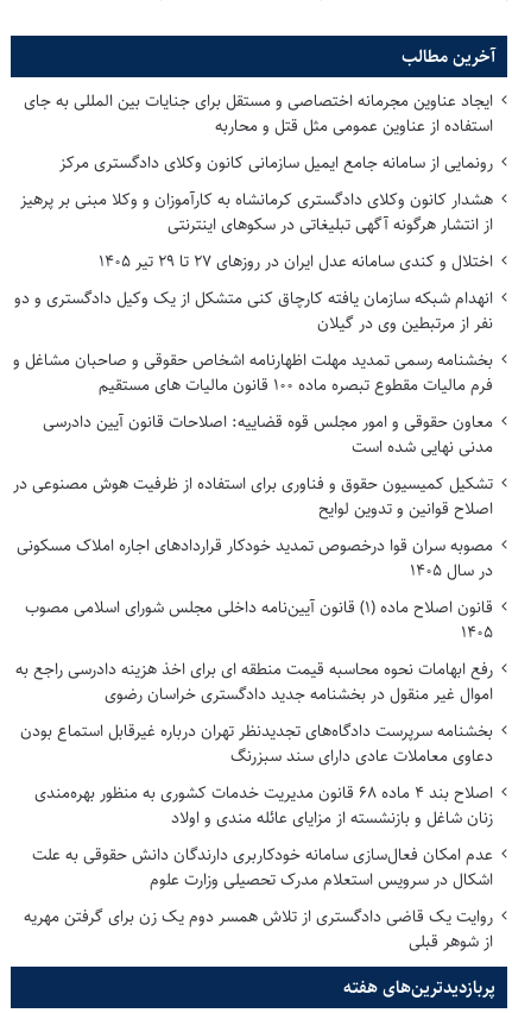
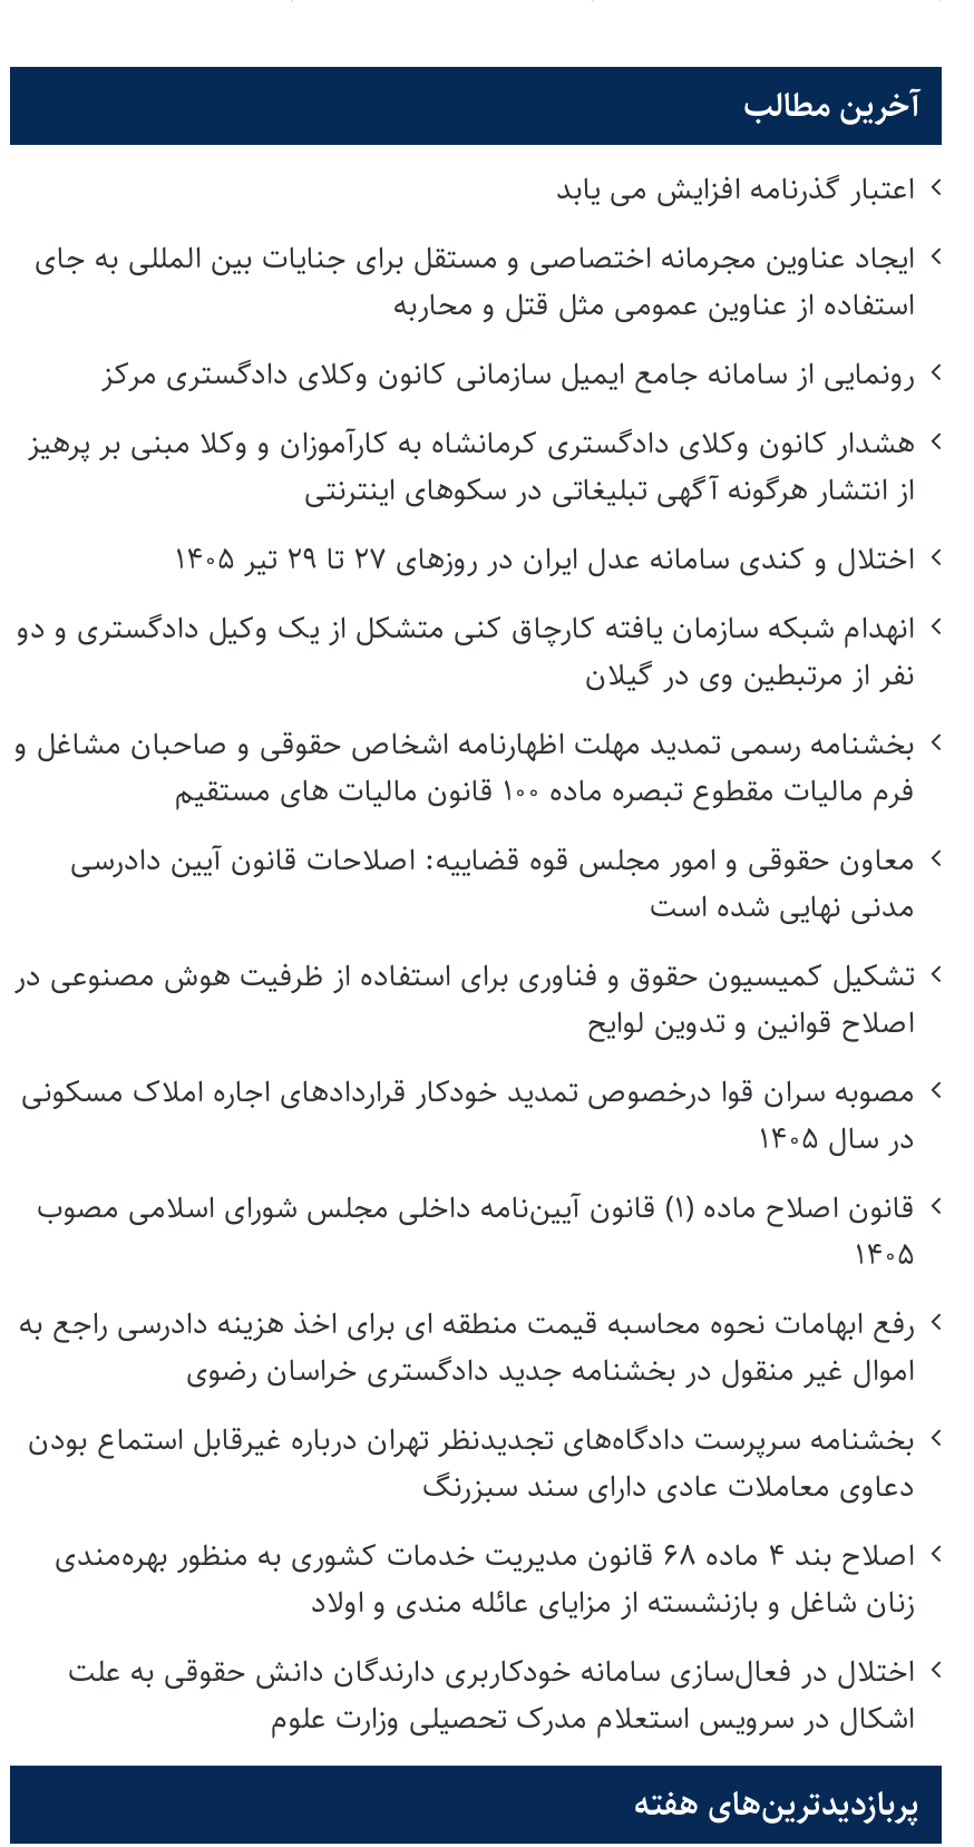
none -> [556,166,915,215] اعتبار گذرنامه افزایش می یابد
moved [13,88,493,831] -> [14,235,915,1628]: ایجاد عناوین مجرمانه اختصاصی و مستقل برای جنایات بین المللی به جای | استفاده از عناوین عمومی مثل قتل و محاربه | رونمایی از سامانه جامع ایمیل سازمانی کانون وکلای دادگستری مرکز | ... | دعاوی معاملات عادی دارای سند سبزرنگ | زنان شاغل و بازنشسته از مزایای عائله مندی و اولاد
[32,842,493,868] عدم امکان فعال‌سازی سامانه خودکاربری دارندگان دانش حقوقی به علت -> [68,1648,915,1697] اختلال در فعال‌سازی سامانه خودکاربری دارندگان دانش حقوقی به علت
moved [150,867,493,893] -> [271,1695,915,1744]: اشکال در سرویس استعلام مدرک تحصیلی وزارت علوم
[24,904,493,955] روایت یک قاضی دادگستری از تلاش همسر دوم یک زن برای گرفتن مهریه | از شوهر قبلی -> none

